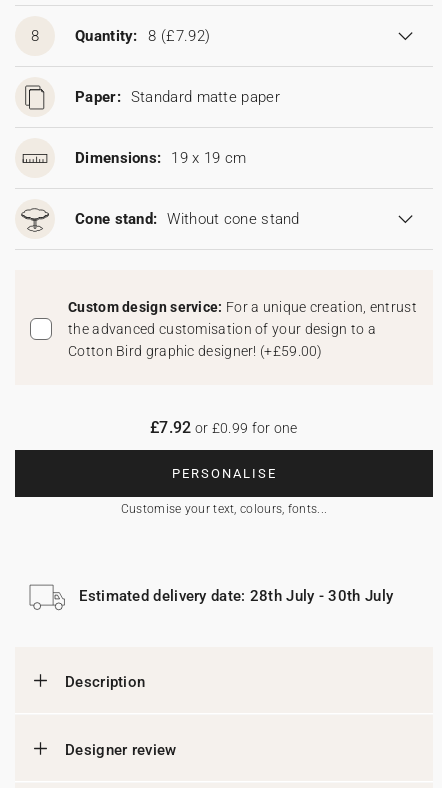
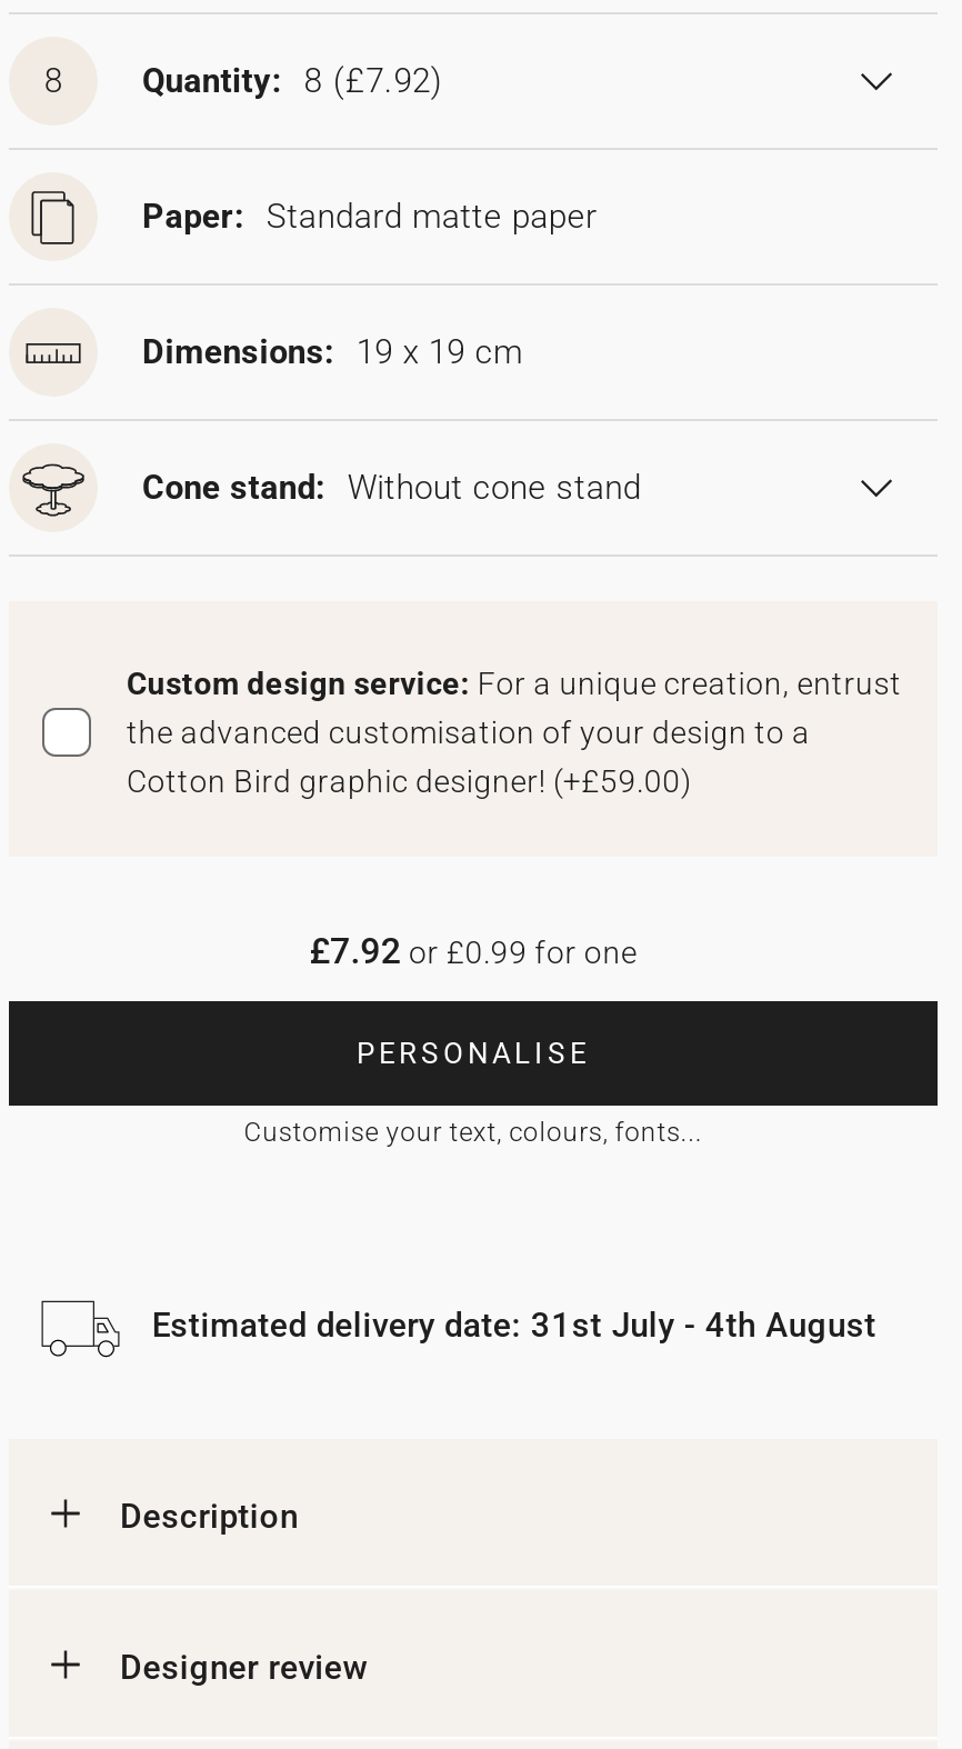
[79,587,393,605] Estimated delivery date: 28th July - 30th July -> [152,1306,876,1346] Estimated delivery date: 31st July - 4th August

